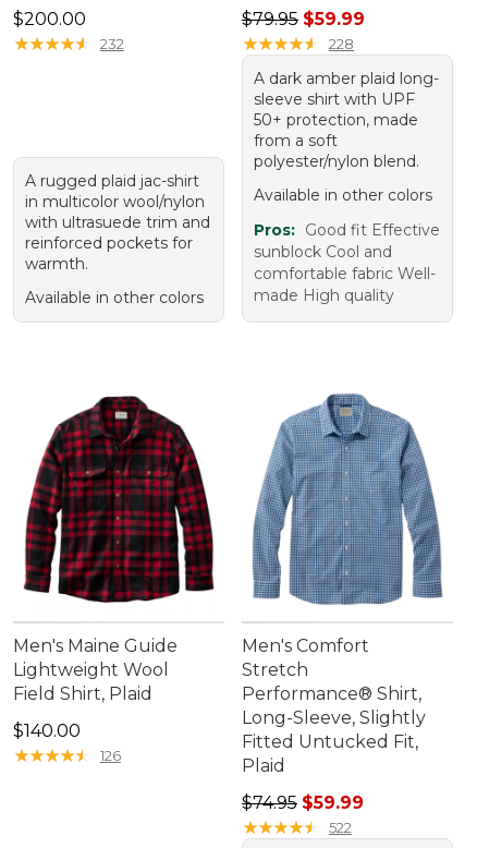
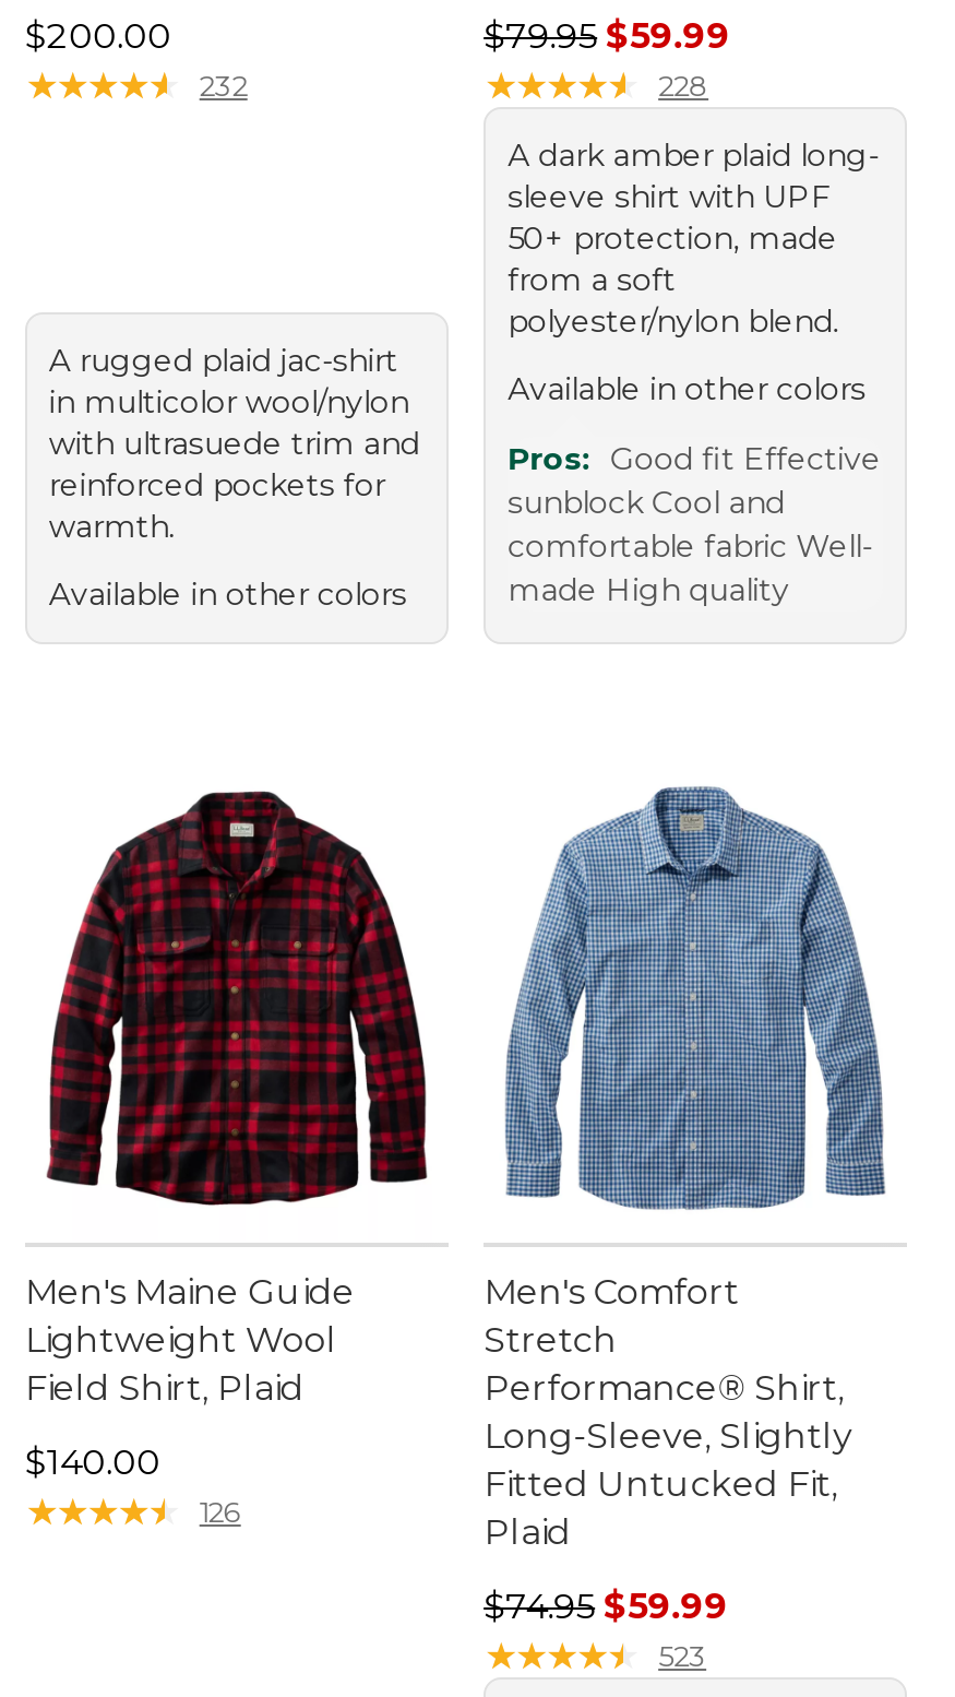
[329,819,352,837] 522 -> [658,1639,706,1674] 523

